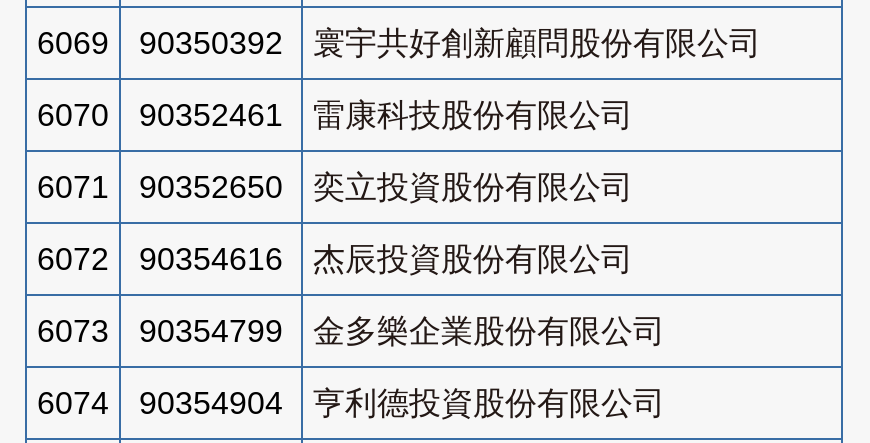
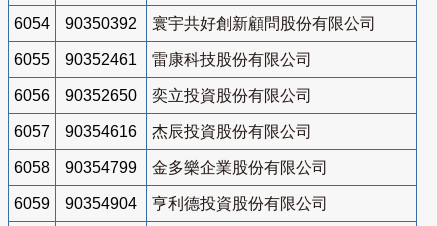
[37,26,761,60] 6069 90350392 寰宇共好創新顧問股份有限公司 -> [14,15,376,32] 6054 90350392 寰宇共好創新顧問股份有限公司
[37,98,633,132] 6070 90352461 雷康科技股份有限公司 -> [14,51,312,68] 6055 90352461 雷康科技股份有限公司
[37,170,633,204] 6071 90352650 奕立投資股份有限公司 -> [14,87,312,104] 6056 90352650 奕立投資股份有限公司
[37,242,633,276] 6072 90354616 杰辰投資股份有限公司 -> [14,123,312,140] 6057 90354616 杰辰投資股份有限公司
[37,314,665,348] 6073 90354799 金多樂企業股份有限公司 -> [14,159,328,176] 6058 90354799 金多樂企業股份有限公司
[37,386,665,420] 6074 90354904 亨利德投資股份有限公司 -> [14,195,328,212] 6059 90354904 亨利德投資股份有限公司

